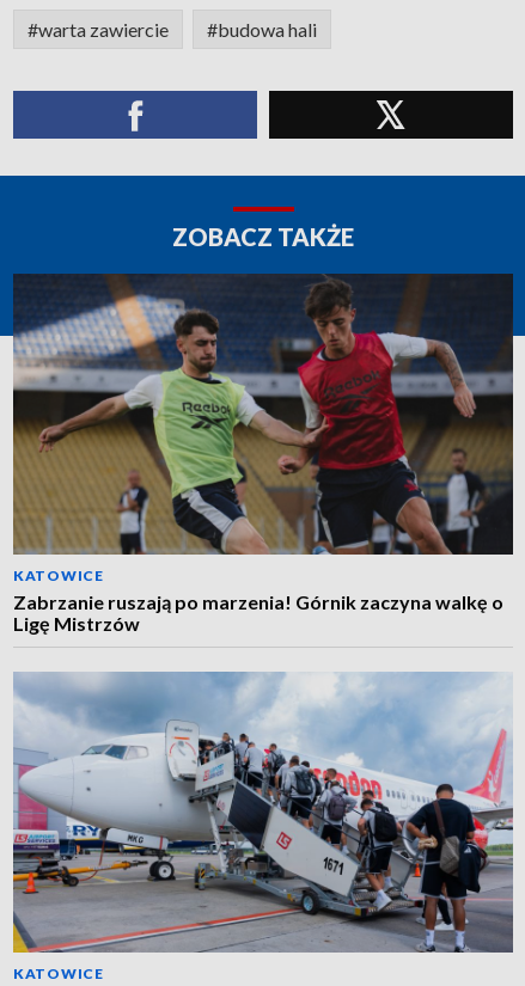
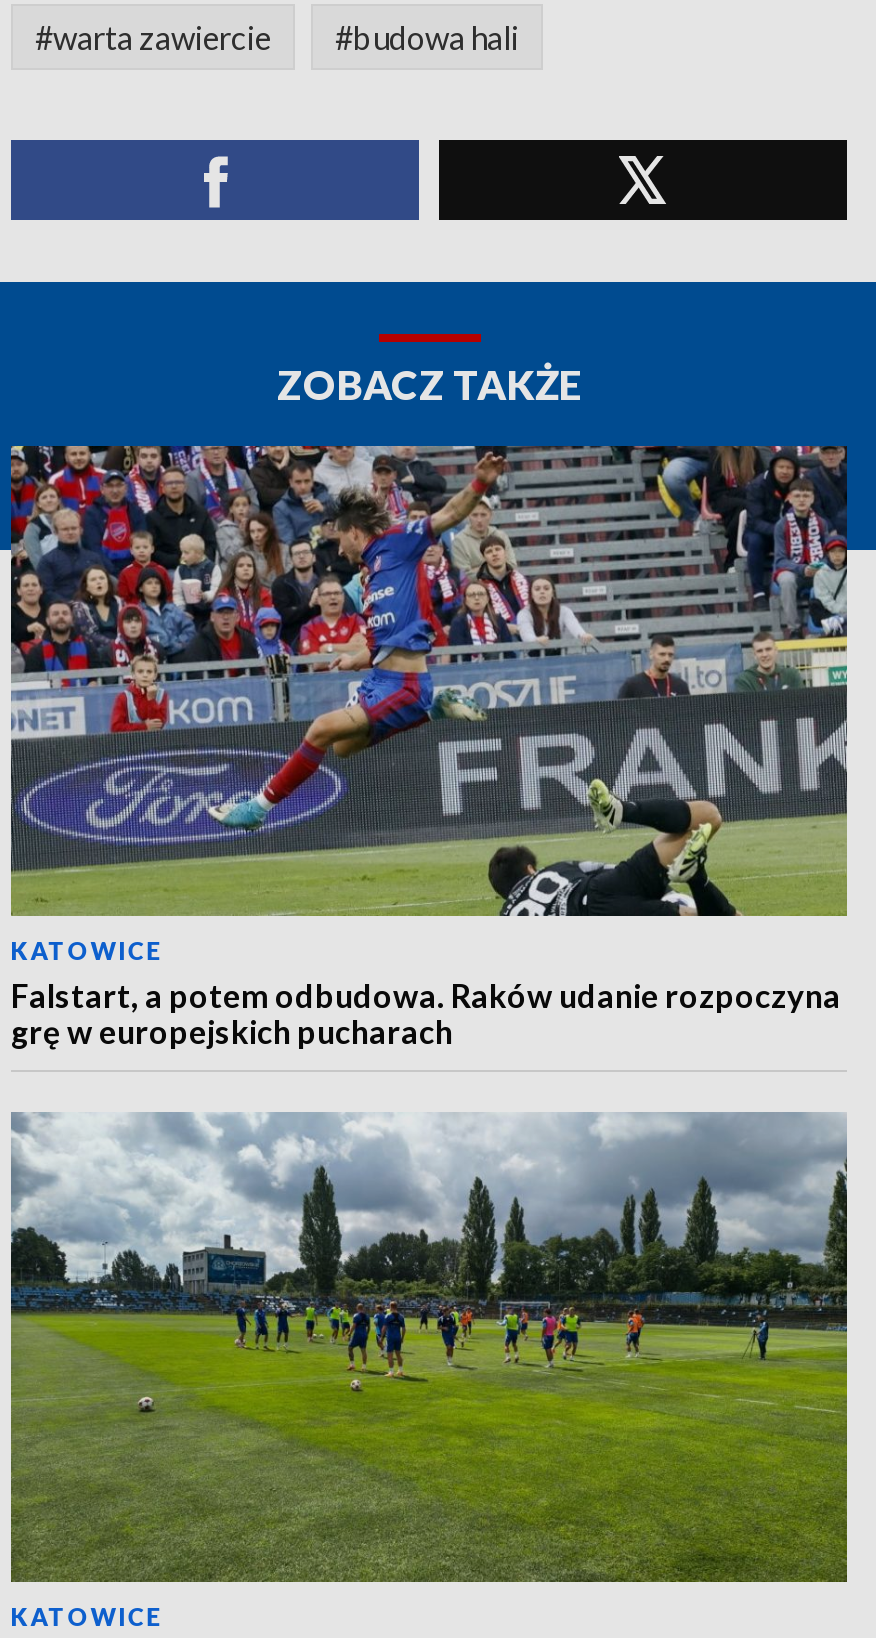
[12,272,514,634] [image] | Zabrzanie ruszają po marzenia! Górnik zaczyna walkę o | Ligę Mistrzów -> [9,444,849,1050] [image] | Falstart, a potem odbudowa. Raków udanie rozpoczyna | grę w europejskich pucharach
[12,672,514,954] [image] -> [9,1112,849,1584] [image]

